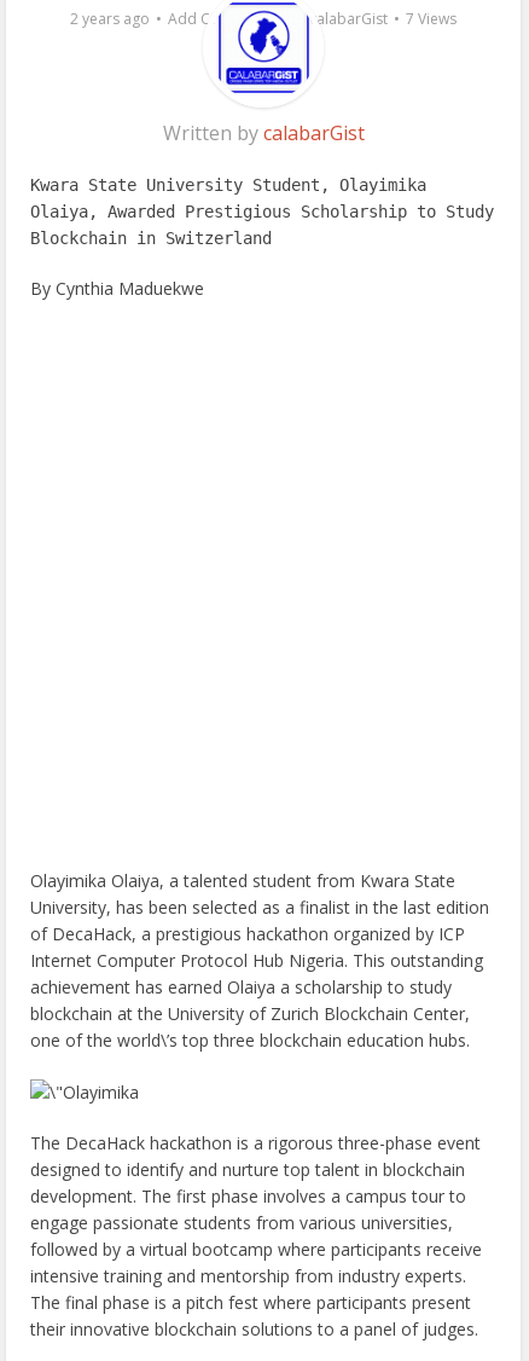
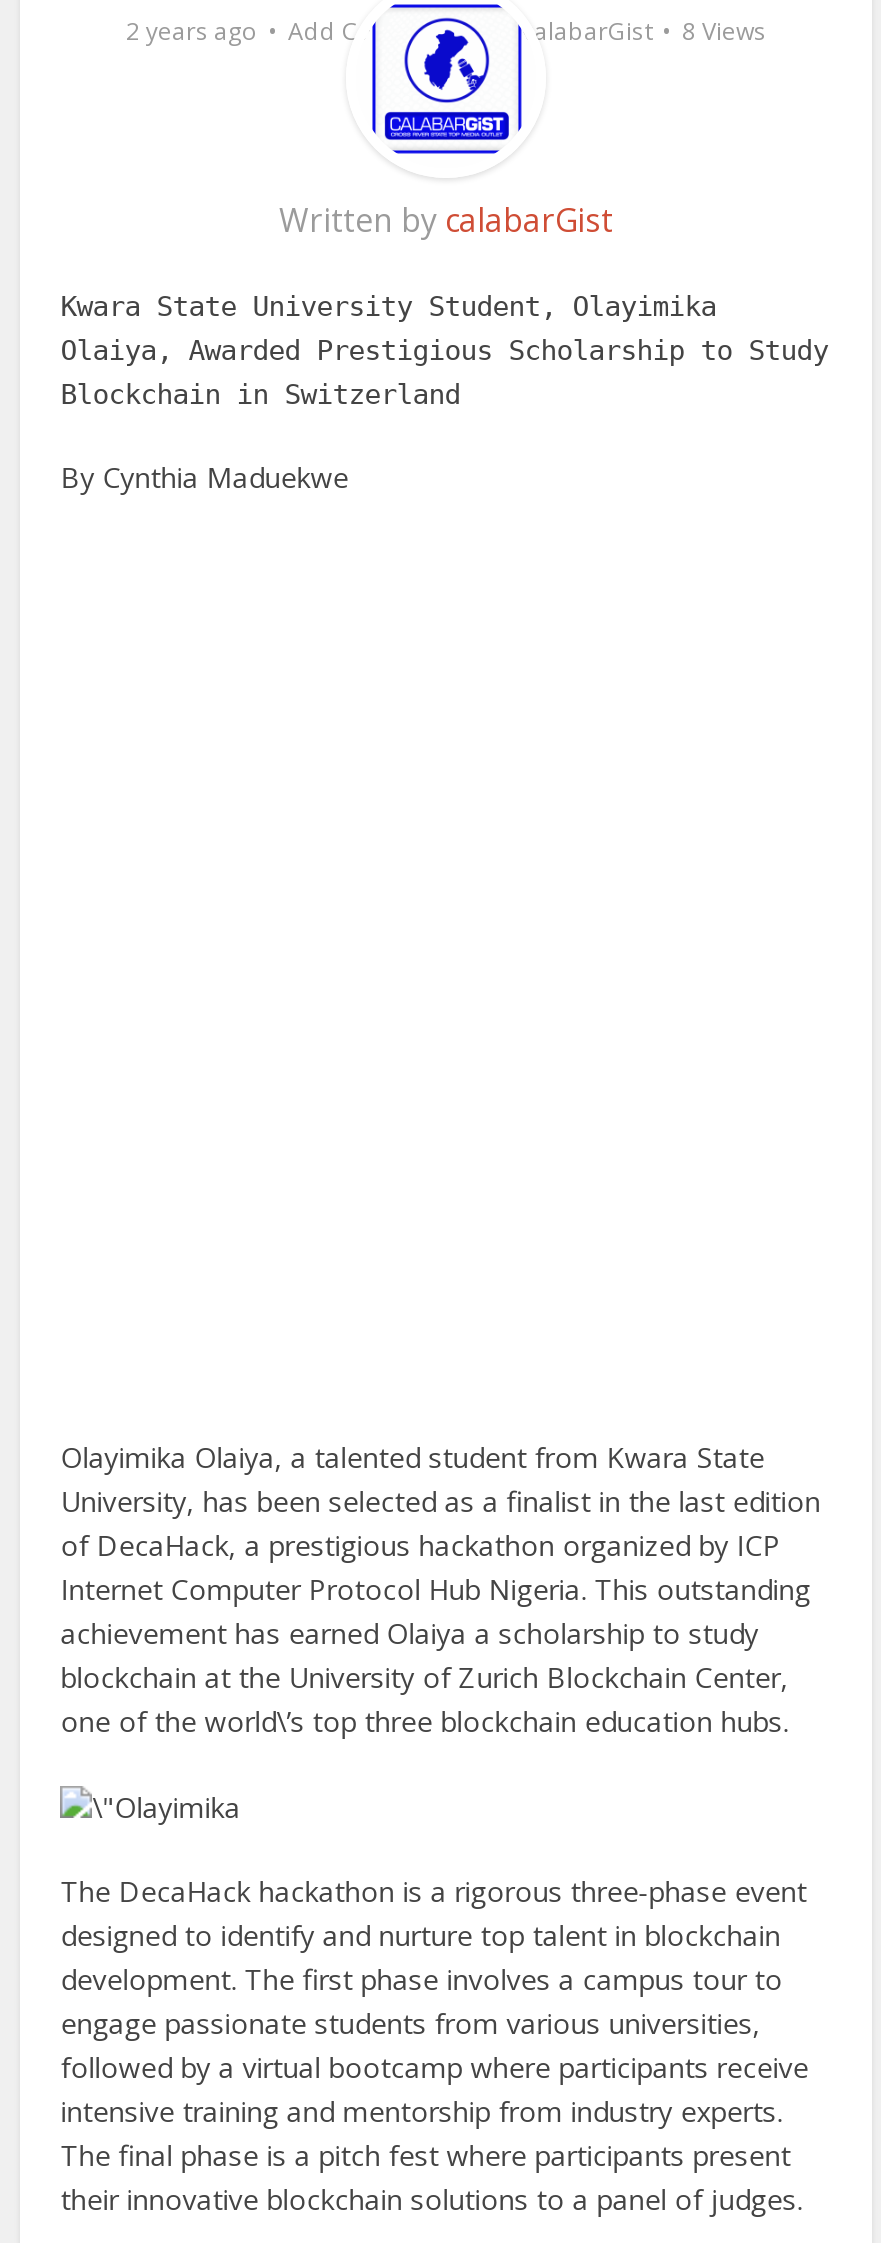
[406,8,457,29] 7 Views -> [682,14,766,48] 8 Views

